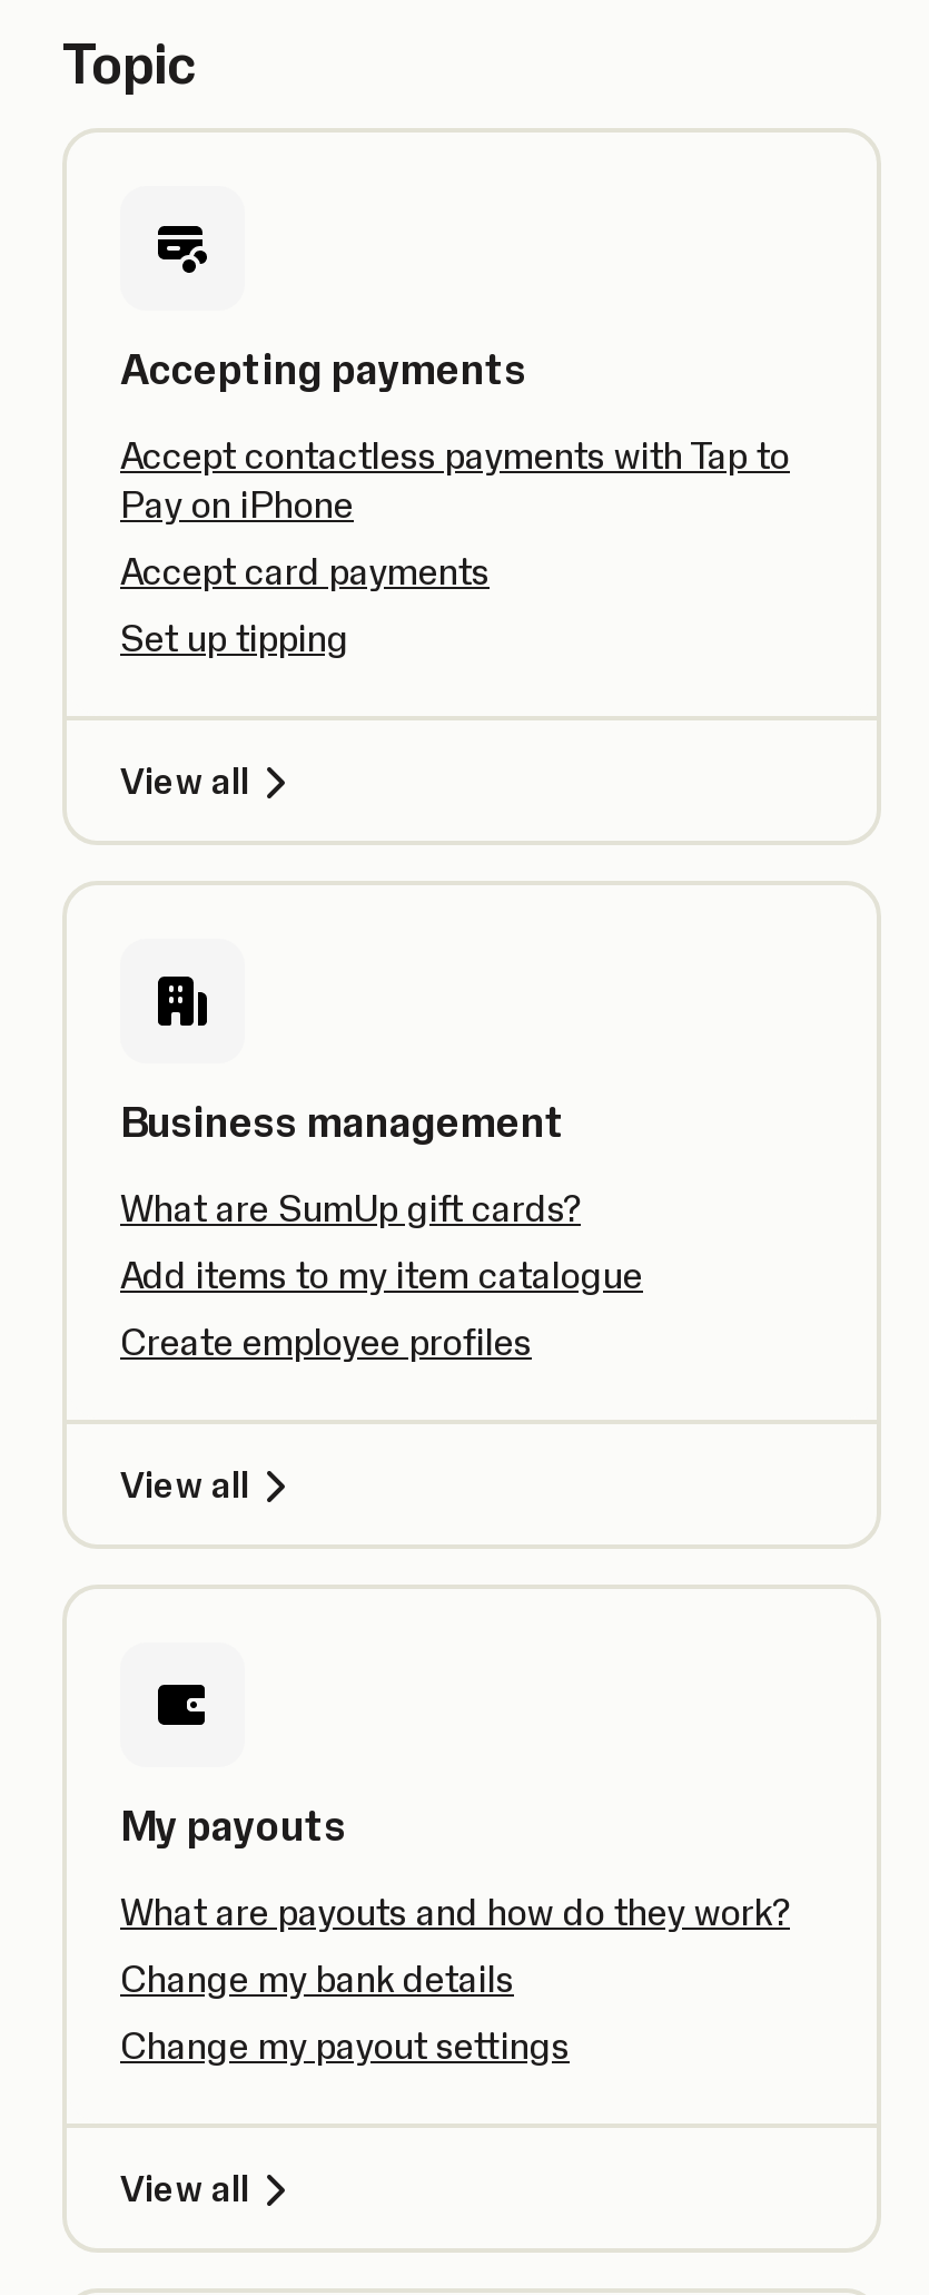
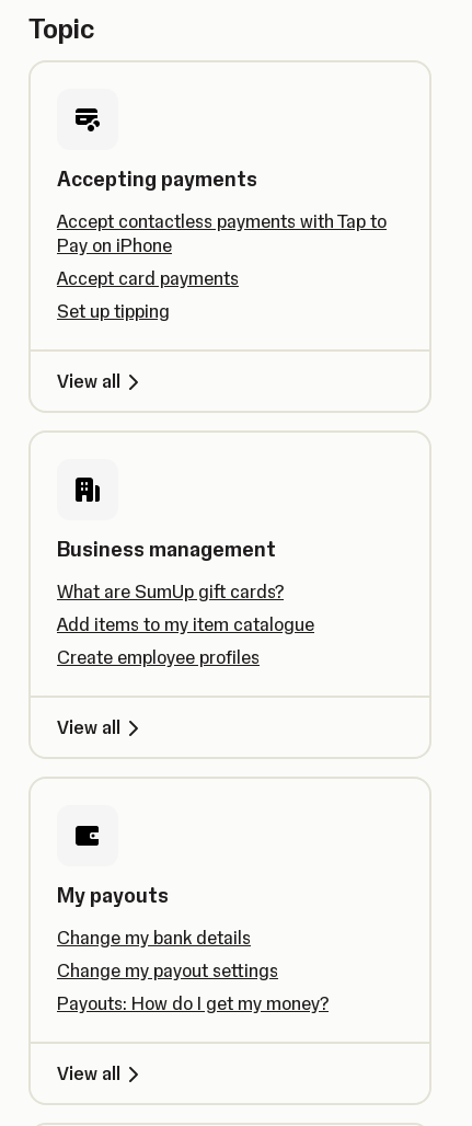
[120,1890,790,1934] What are payouts and how do they work? -> none
moved [120,1956,570,2068] -> [57,927,278,981]: Change my bank details | Change my payout settings
none -> [57,992,329,1014] Payouts: How do I get my money?

